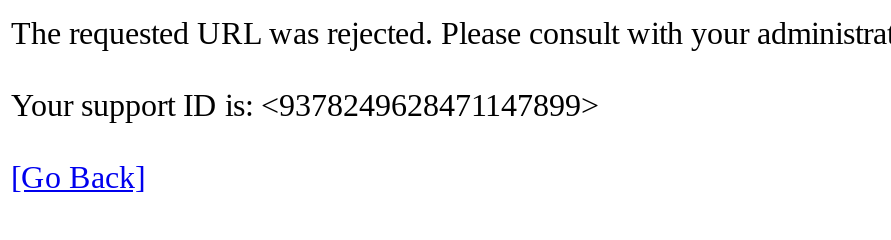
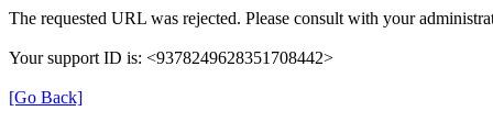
[11,88,599,122] Your support ID is: <9378249628471147899> -> [9,48,333,67] Your support ID is: <9378249628351708442>

